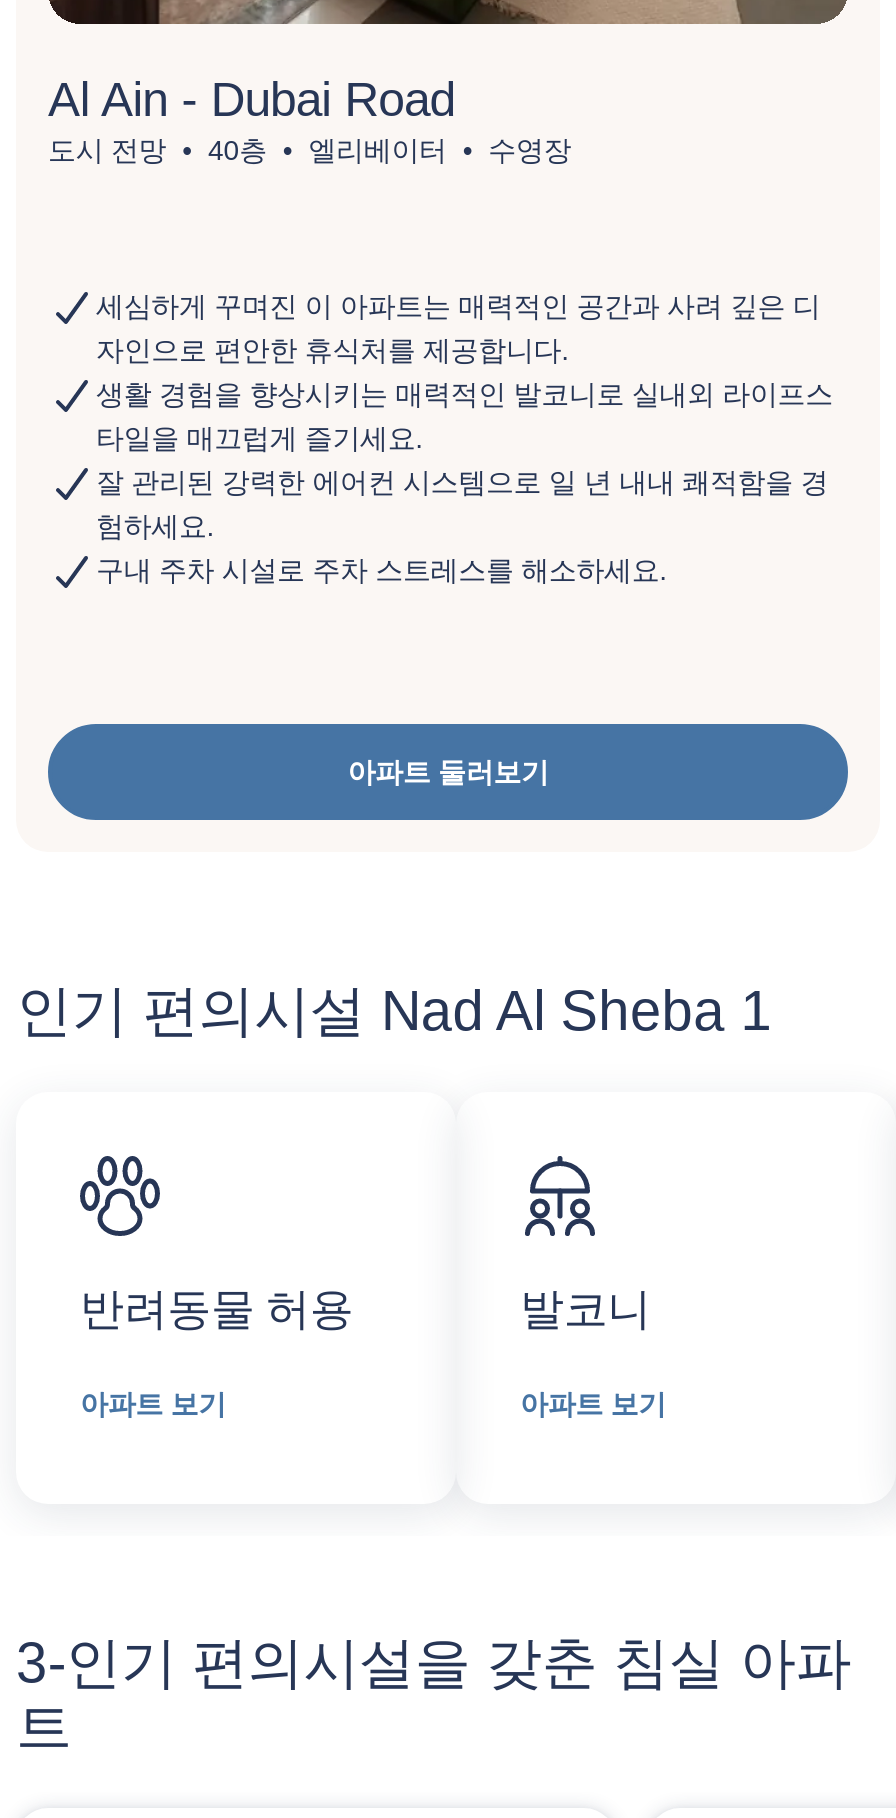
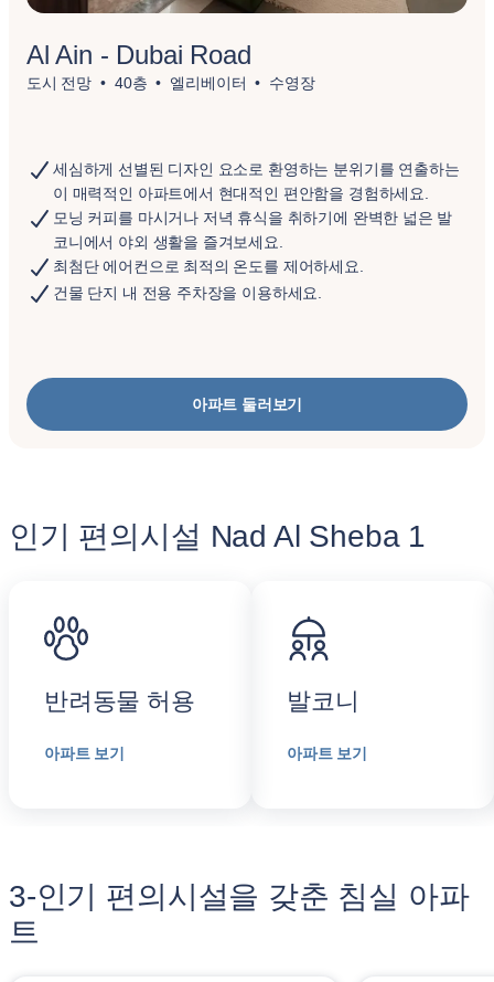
[96,290,833,586] 세심하게 꾸며진 이 아파트는 매력적인 공간과 사려 깊은 디 | 자인으로 편안한 휴식처를 제공합니다. | 생활 경험을 향상시키는 매력적인 발코니로 실내외 라이프스 | 타일을 매끄럽게 즐기세요. | 잘 관리된 강력한 에어컨 시스템으로 일 년 내내 쾌적함을 경 | 험하세요. | 구내 주차 시설로 주차 스트레스를 해소하세요. -> [53,160,459,302] 세심하게 선별된 디자인 요소로 환영하는 분위기를 연출하는 | 이 매력적인 아파트에서 현대적인 편안함을 경험하세요. | 모닝 커피를 마시거나 저녁 휴식을 취하기에 완벽한 넓은 발 | 코니에서 야외 생활을 즐겨보세요. | 최첨단 에어컨으로 최적의 온도를 제어하세요. | 건물 단지 내 전용 주차장을 이용하세요.

